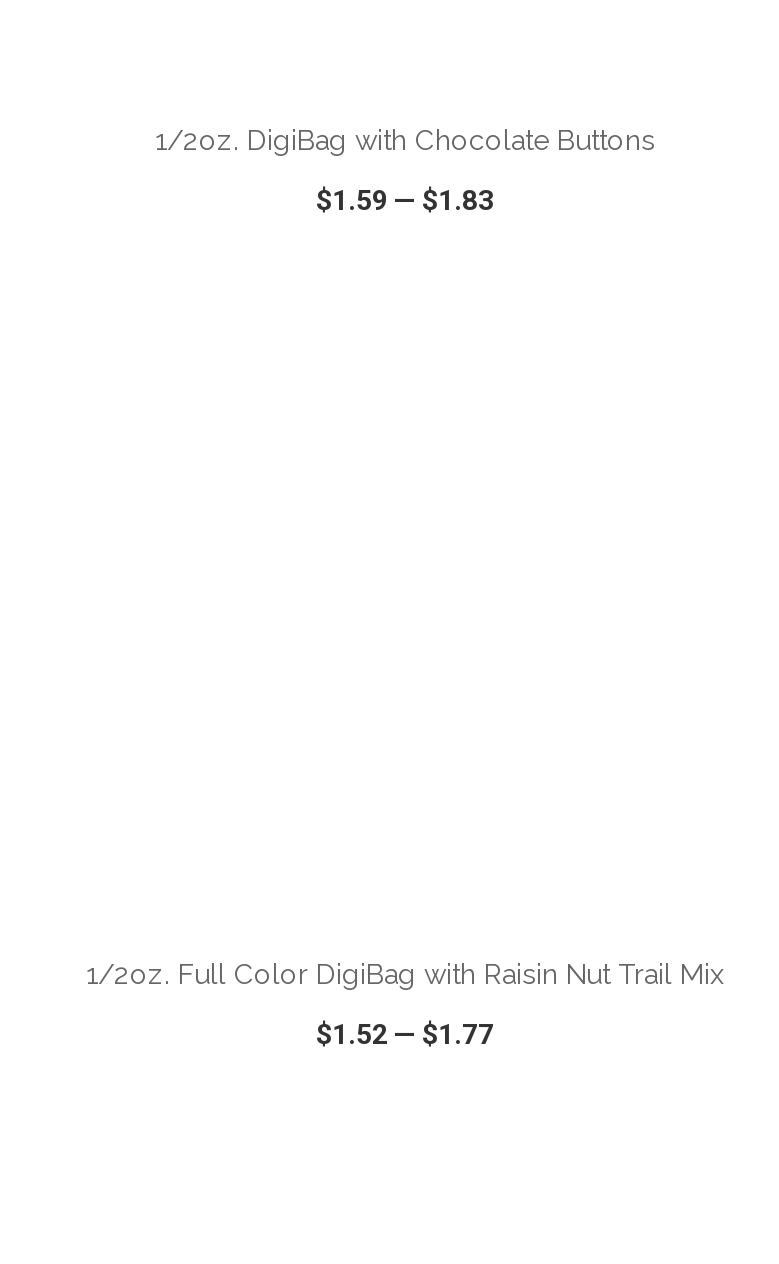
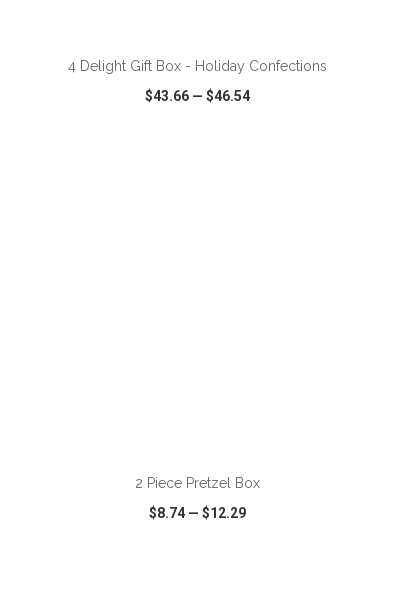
[155,124,655,156] 1/2oz. DigiBag with Chocolate Buttons -> [67,58,326,74] 4 Delight Gift Box - Holiday Confections
[316,184,494,216] $1.59 — $1.83 -> [144,88,249,104] $43.66 — $46.54
[86,958,724,990] 1/2oz. Full Color DigiBag with Raisin Nut Trail Mix -> [134,475,259,491] 2 Piece Pretzel Box
[316,1018,494,1050] $1.52 — $1.77 -> [148,505,245,521] $8.74 — $12.29

